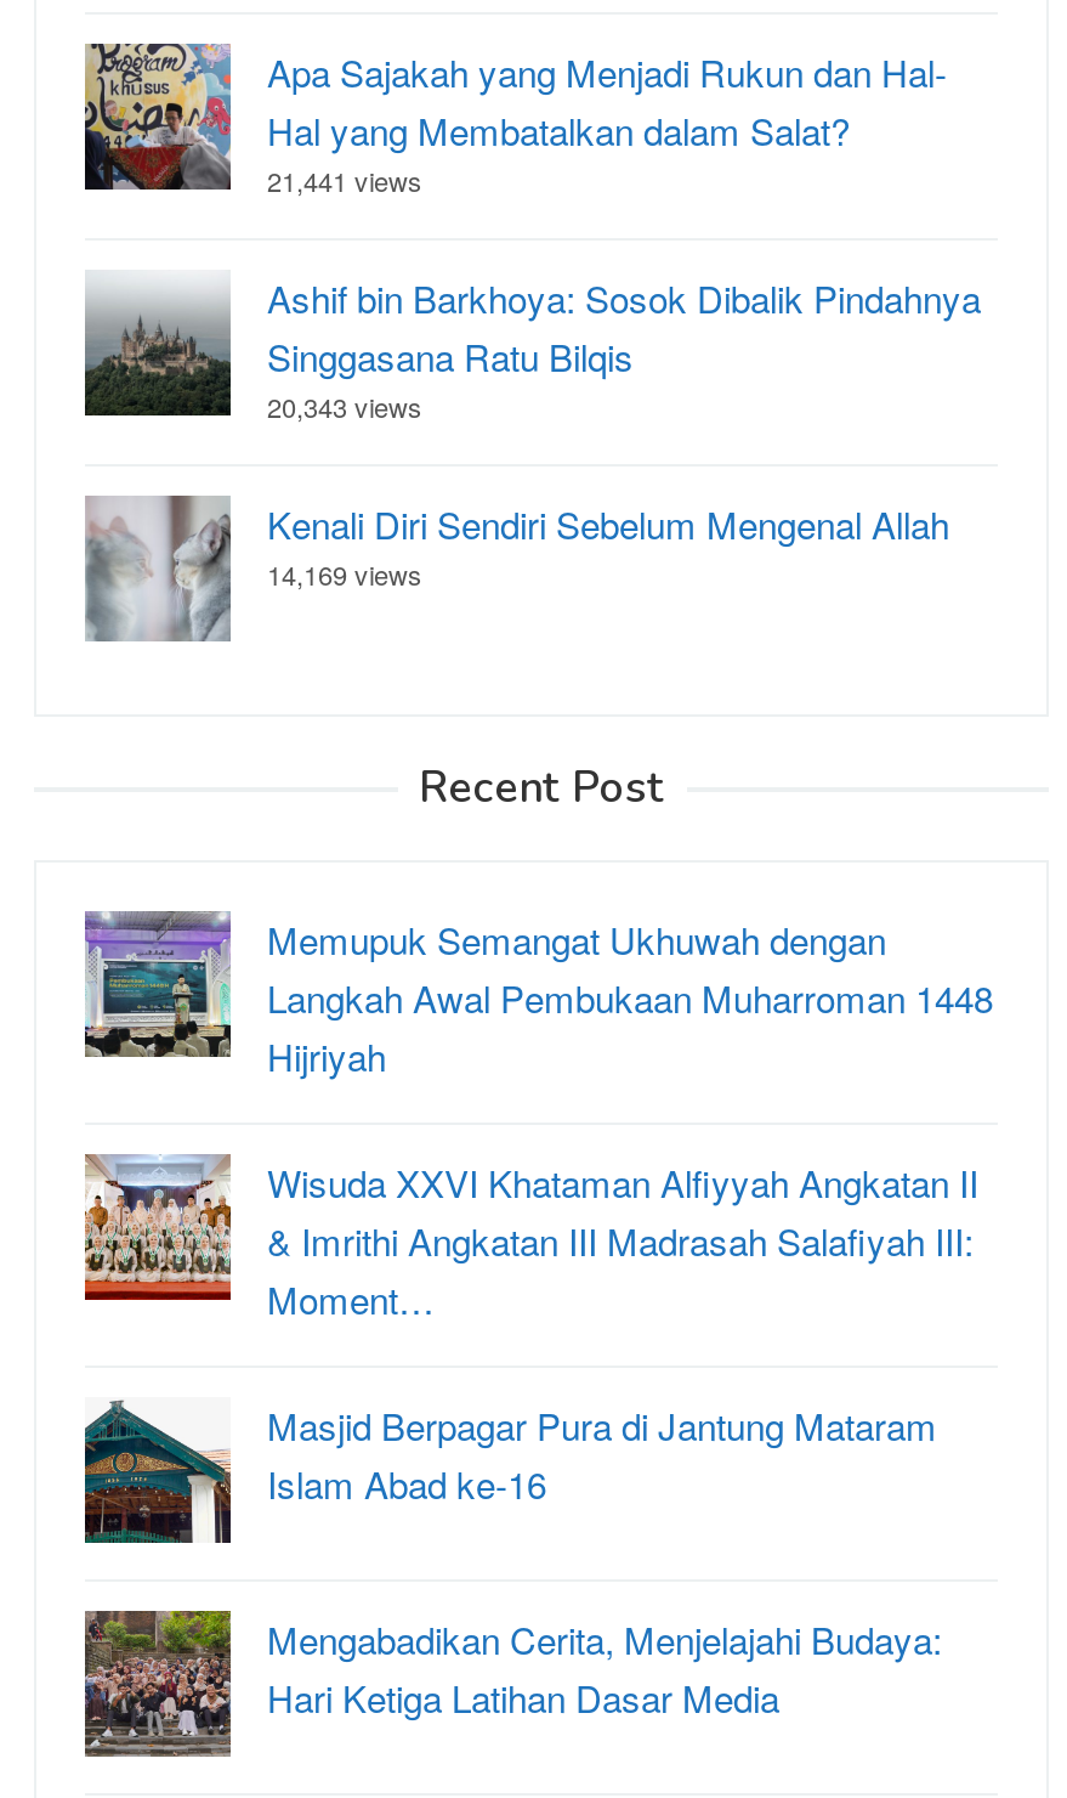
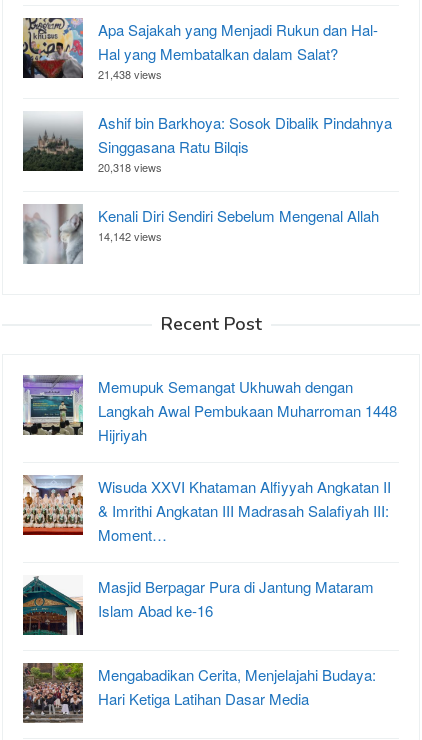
[267,160,422,199] 21,441 views -> [98,66,162,82] 21,438 views
[267,386,422,424] 20,343 views -> [98,159,162,175] 20,318 views
[267,553,422,592] 14,169 views -> [98,228,162,244] 14,142 views

